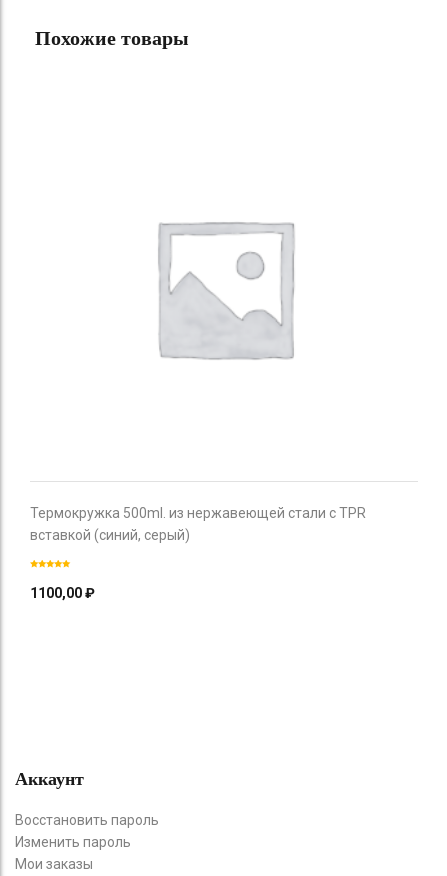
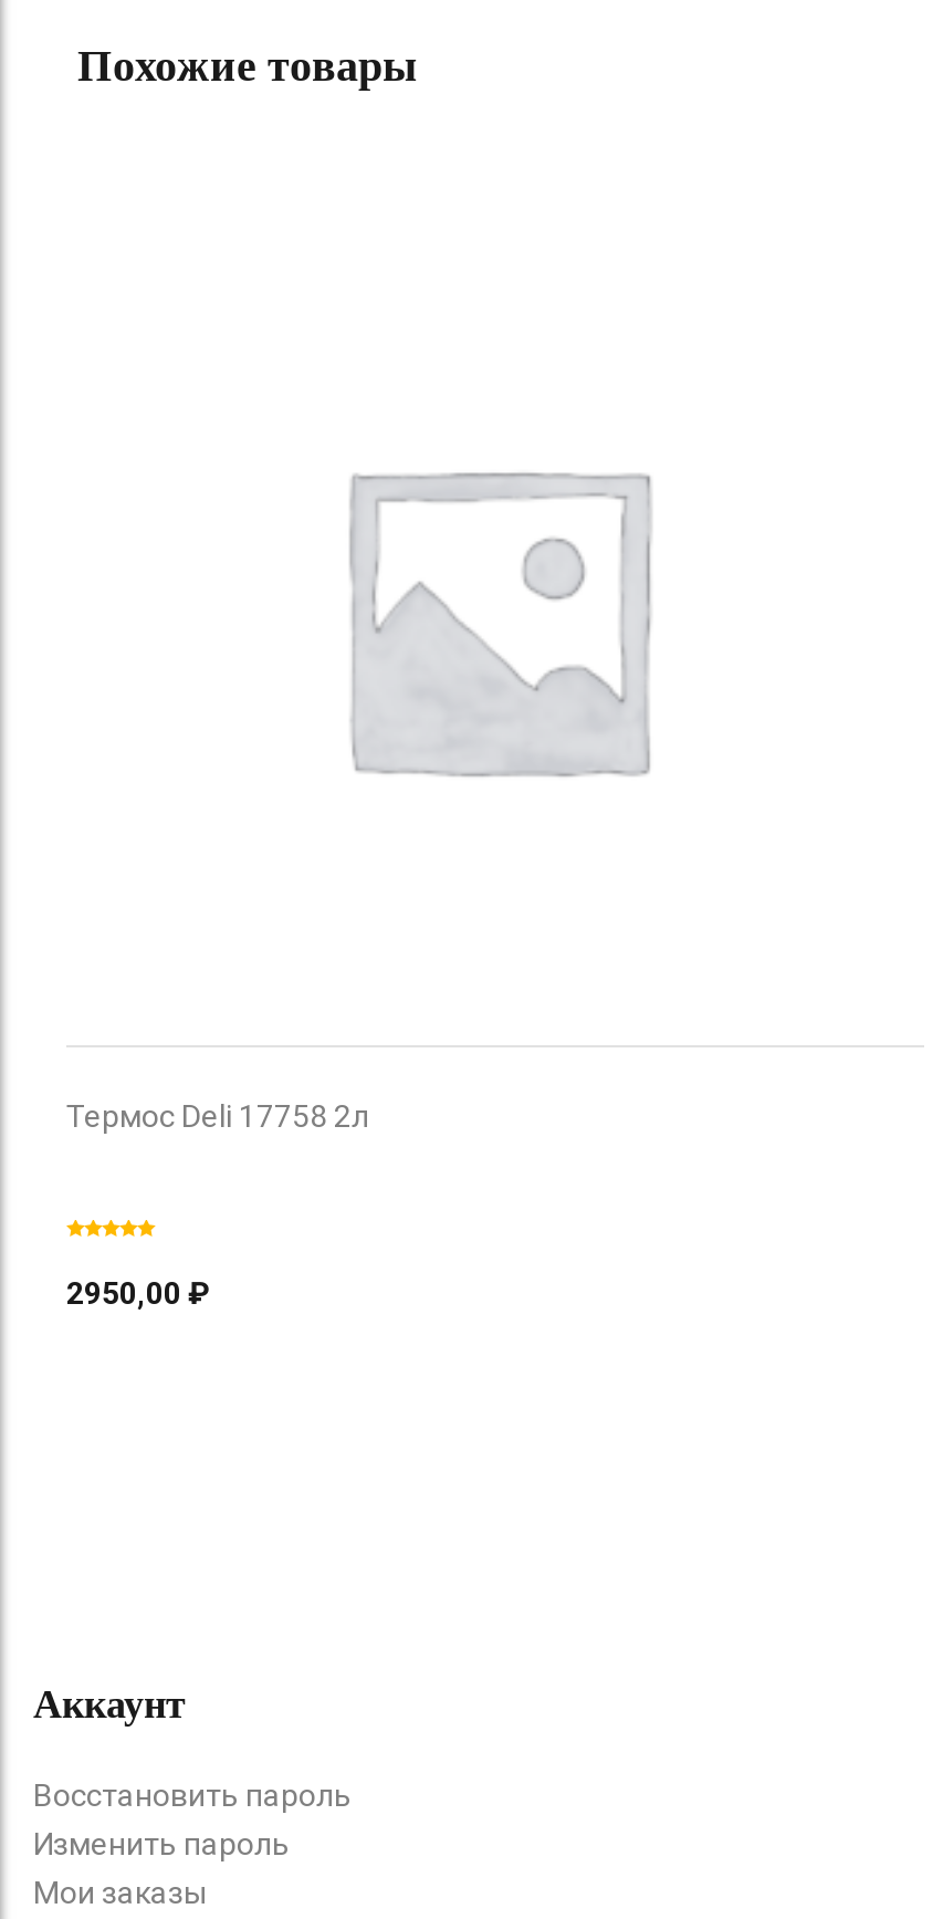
[30,505,366,543] Термокружка 500ml. из нержавеющей стали с TPR | вставкой (синий, серый) -> [66,1098,369,1133] Термос Deli 17758 2л
[30,585,95,601] 1100,00 ₽ -> [66,1275,210,1310] 2950,00 ₽

